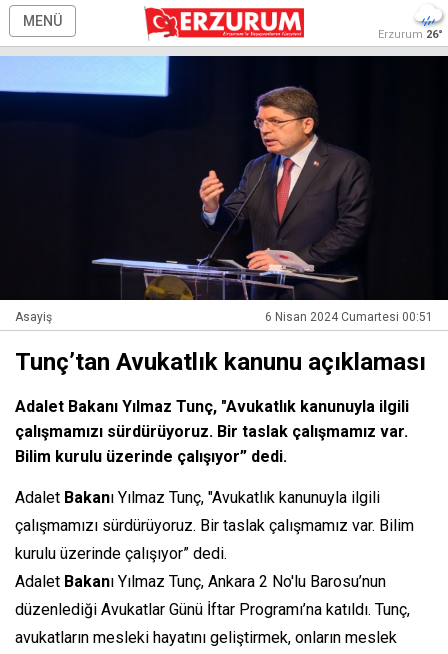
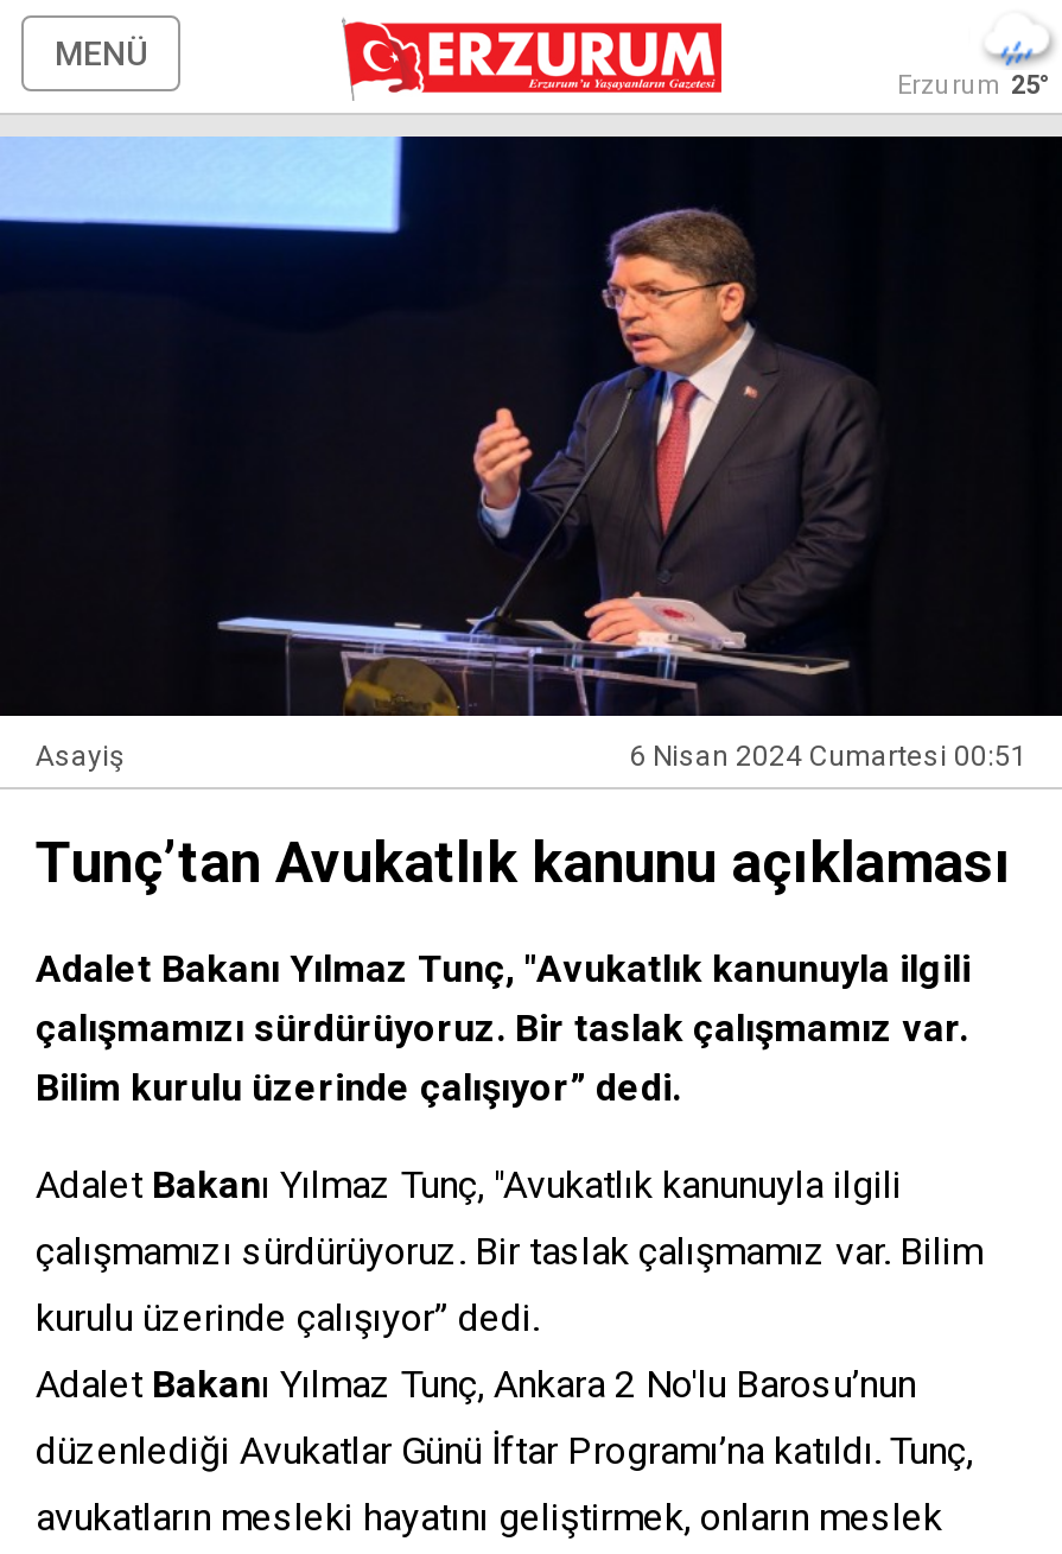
[378,28,443,41] Erzurum 26° -> [897,70,1051,101] Erzurum 25°

